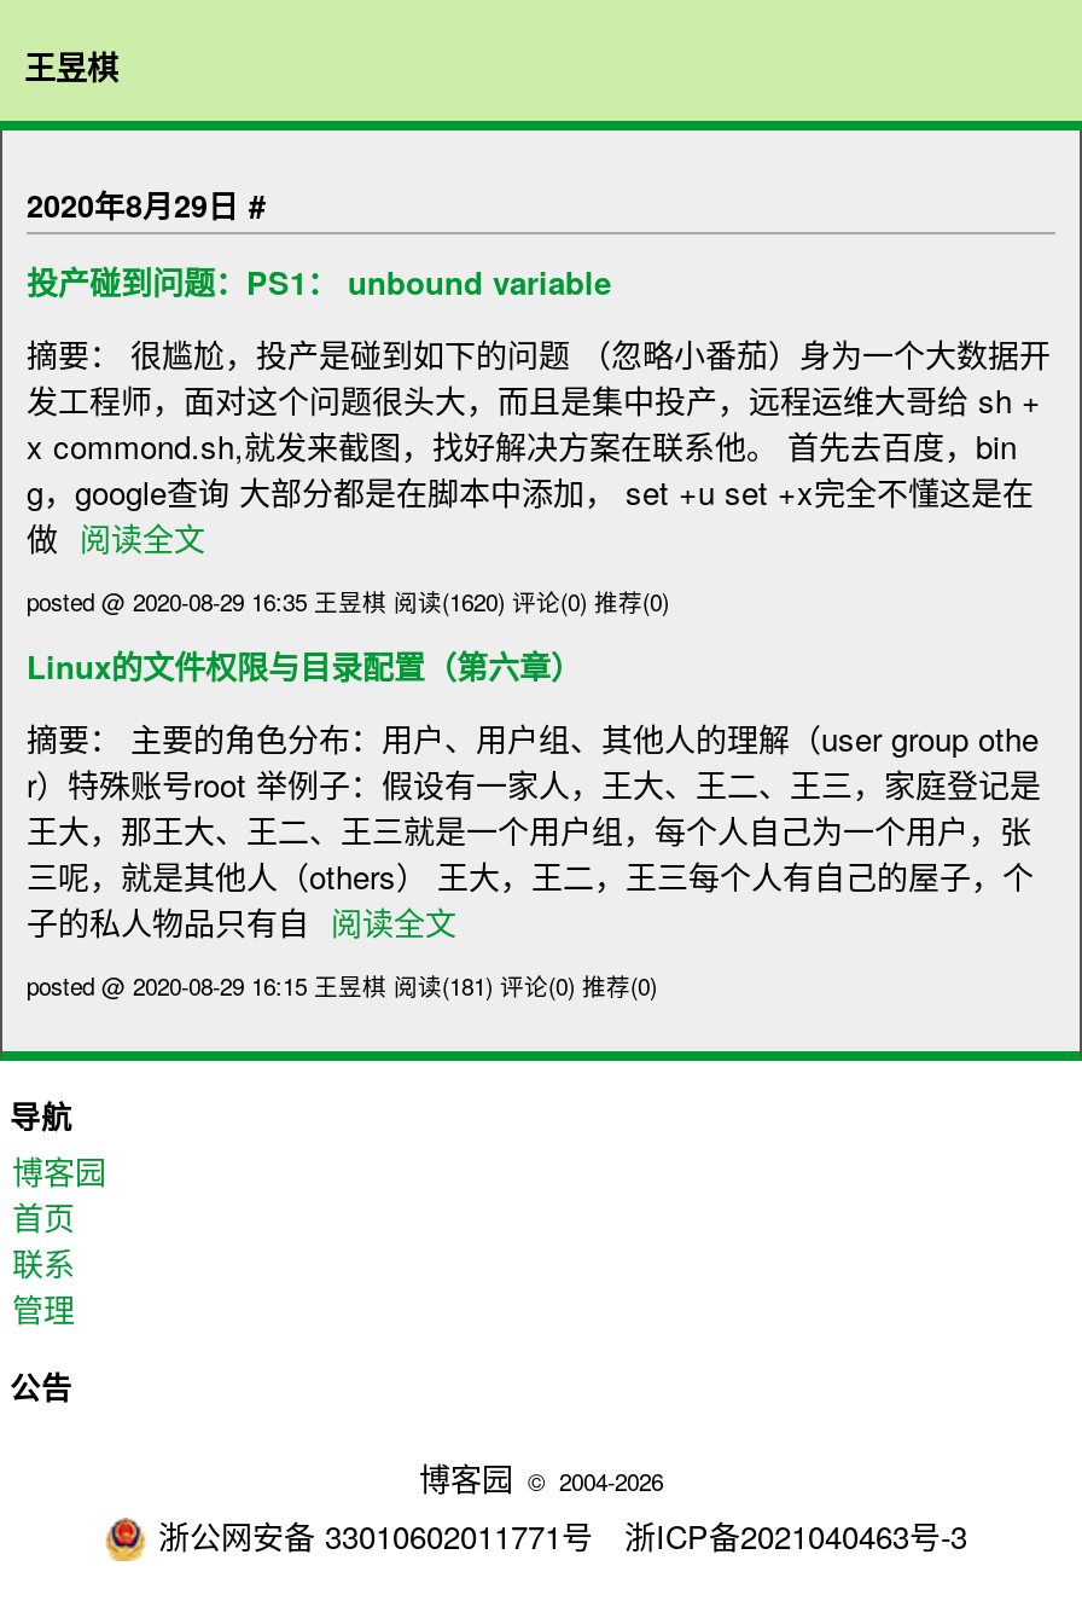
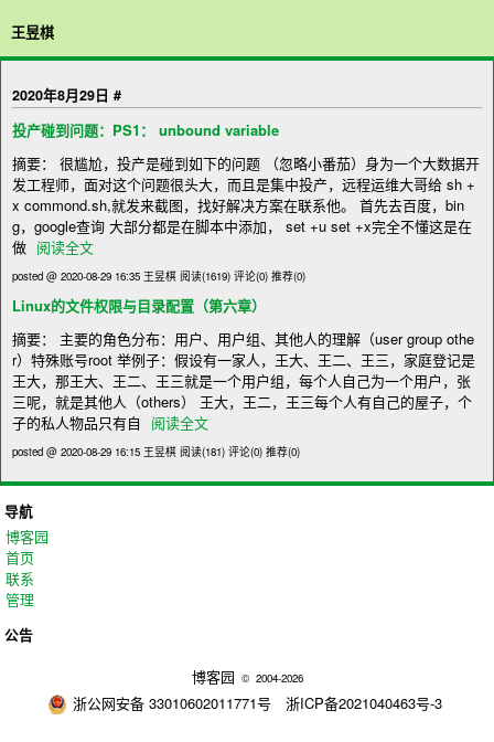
[27,584,669,618] posted @ 2020-08-29 16:35 王昱棋阅读(1620) 评论(0) 推荐(0) -> [12,268,305,284] posted @ 2020-08-29 16:35 王昱棋阅读(1619) 评论(0) 推荐(0)

